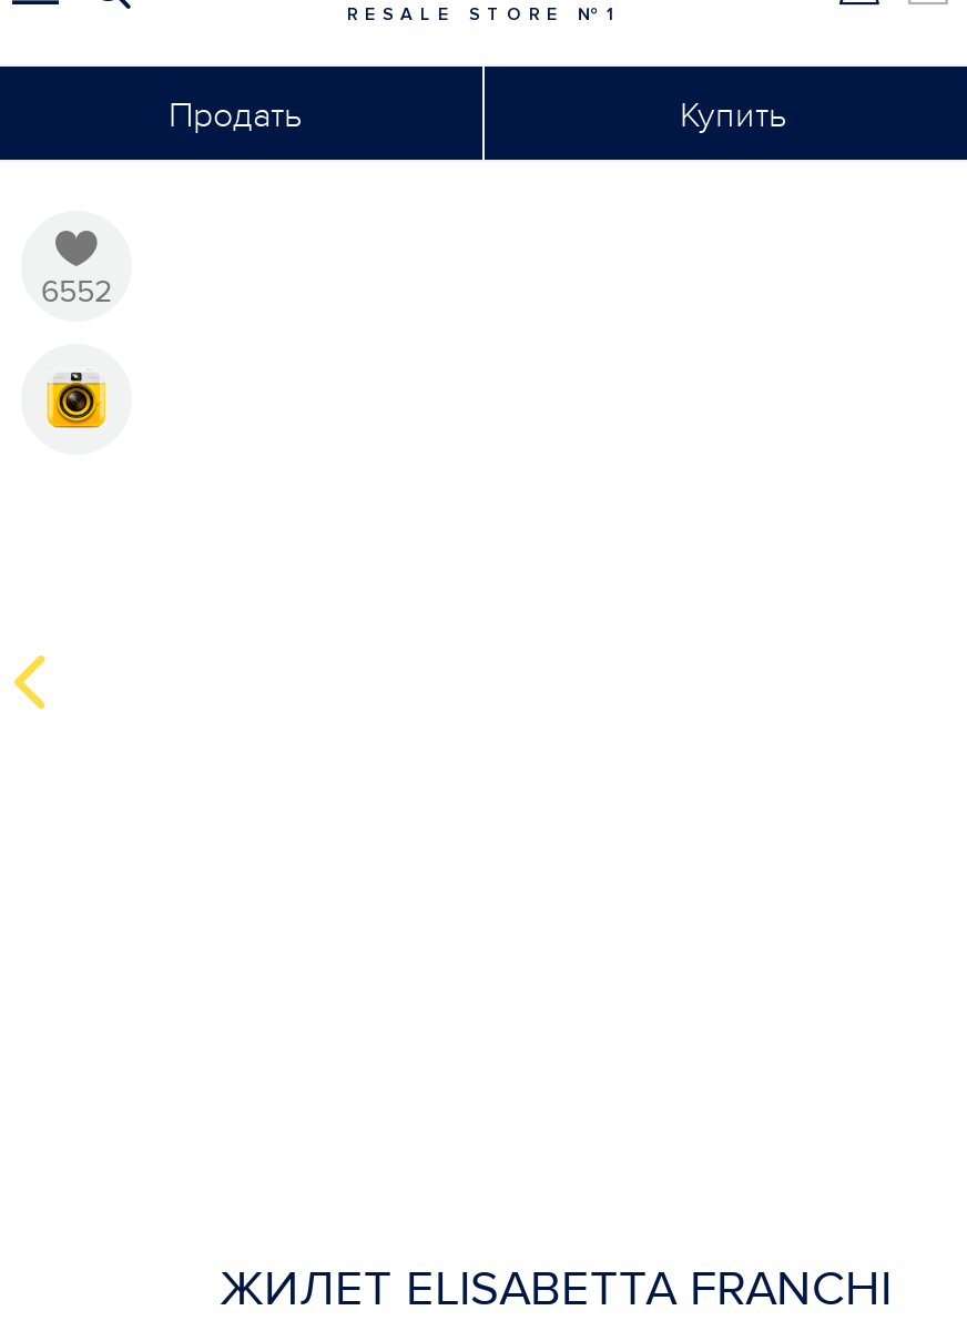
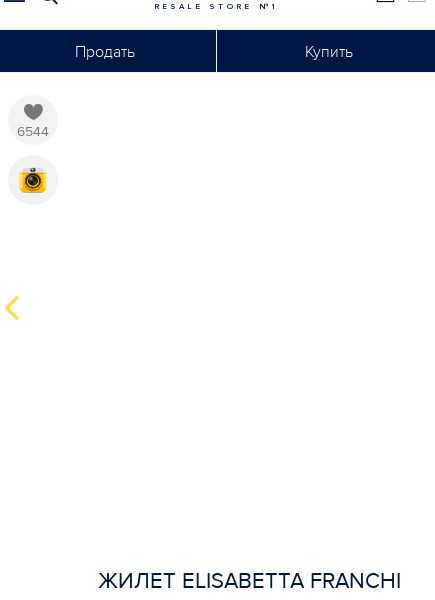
[41,273,112,311] 6552 -> [17,123,49,140] 6544

